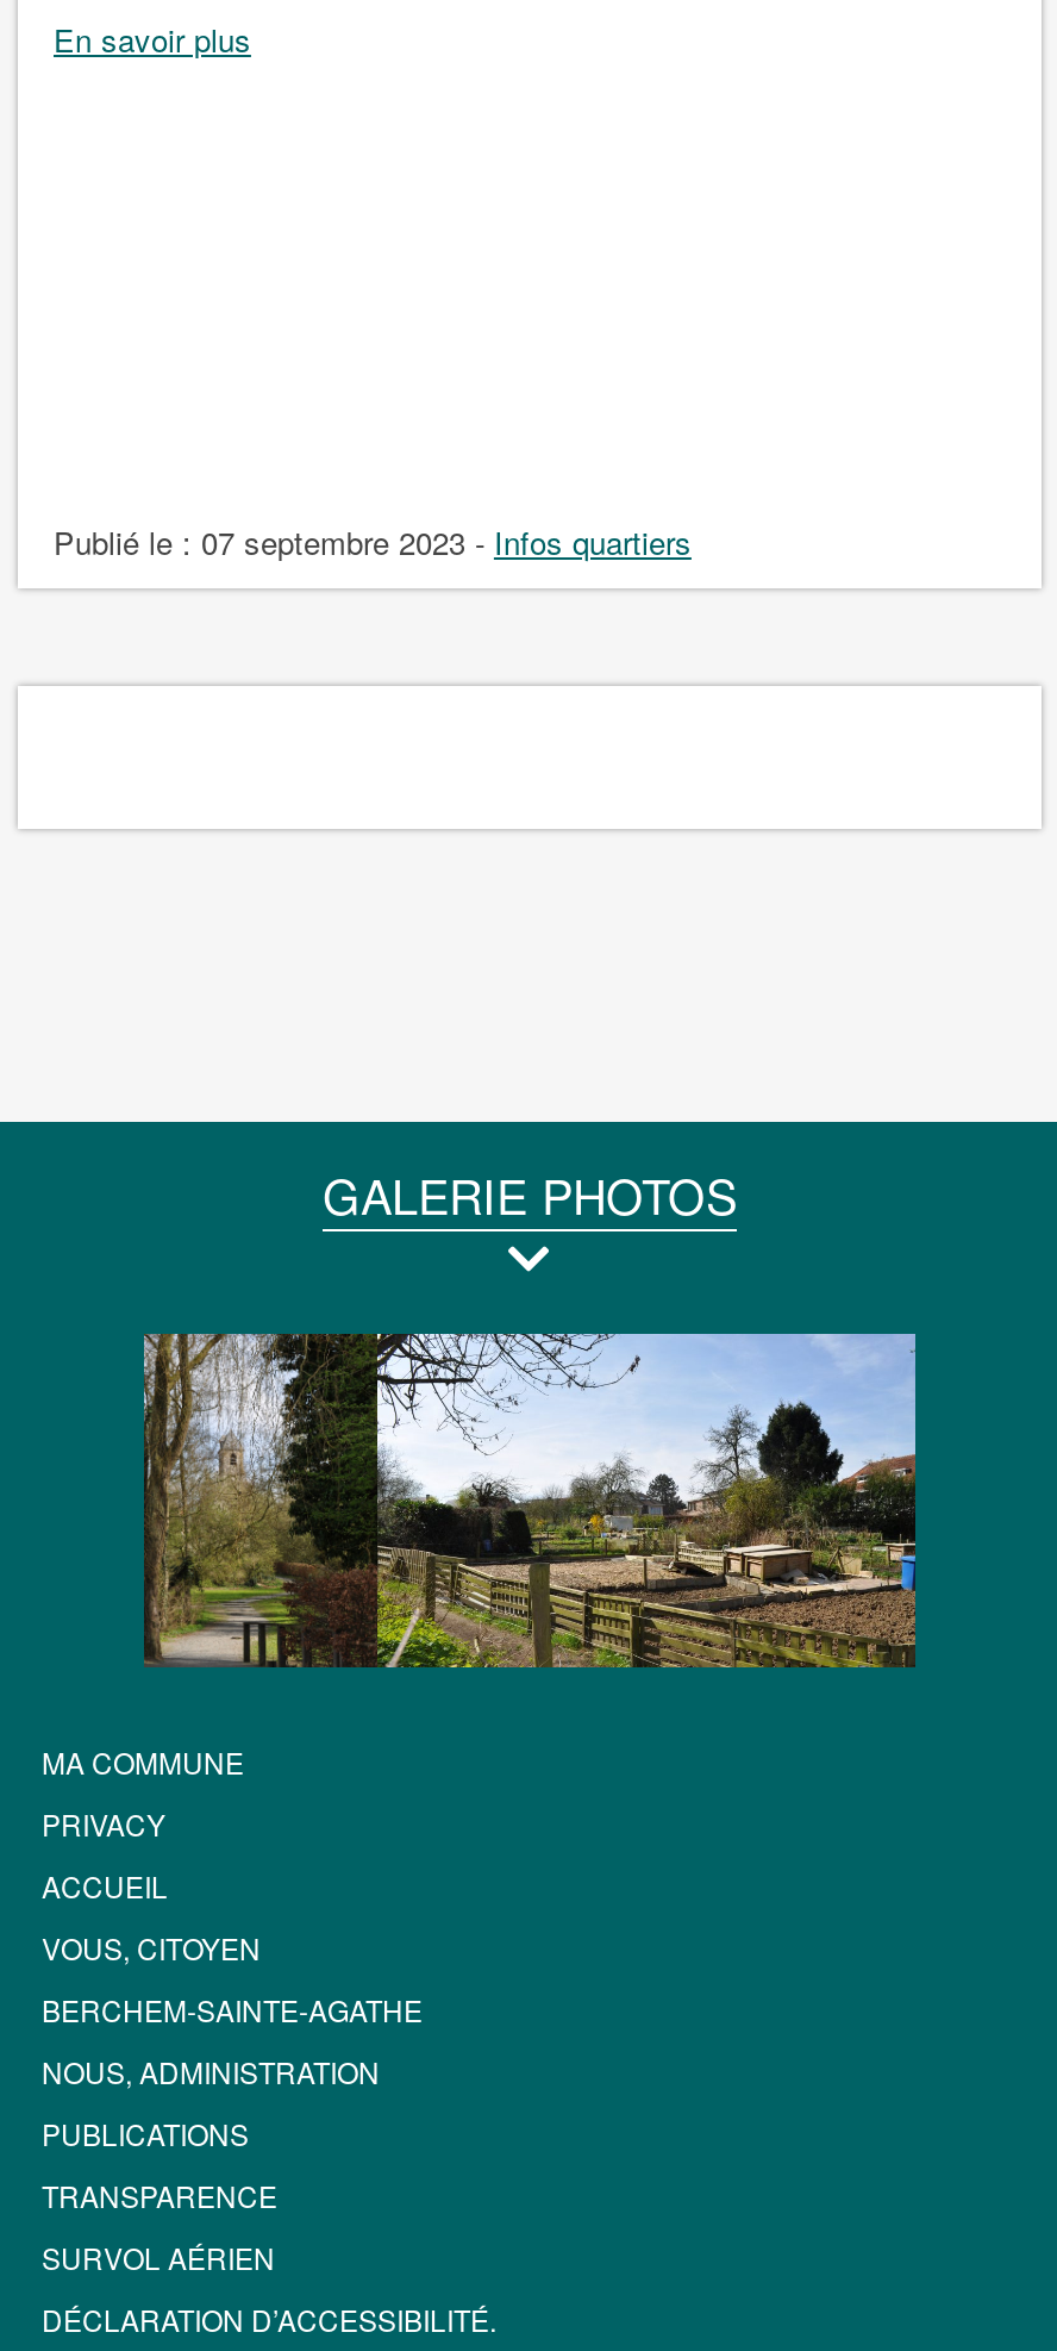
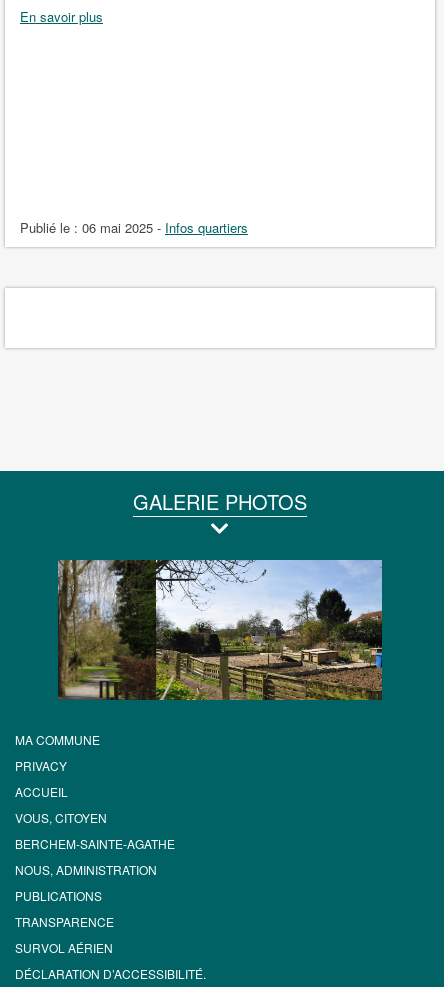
[54,519,692,564] Publié le : 07 septembre 2023 - Infos quartiers -> [20,218,248,237] Publié le : 06 mai 2025 - Infos quartiers

